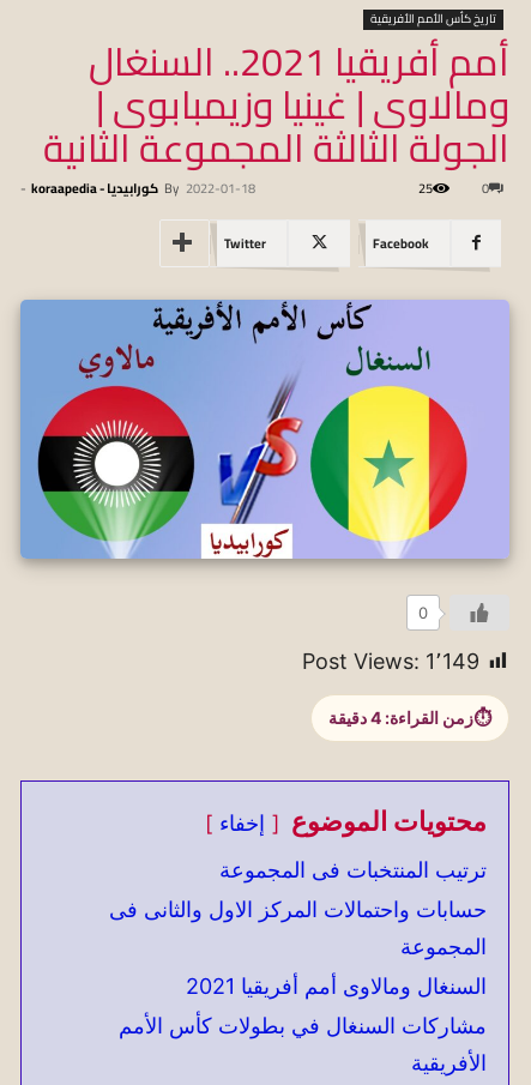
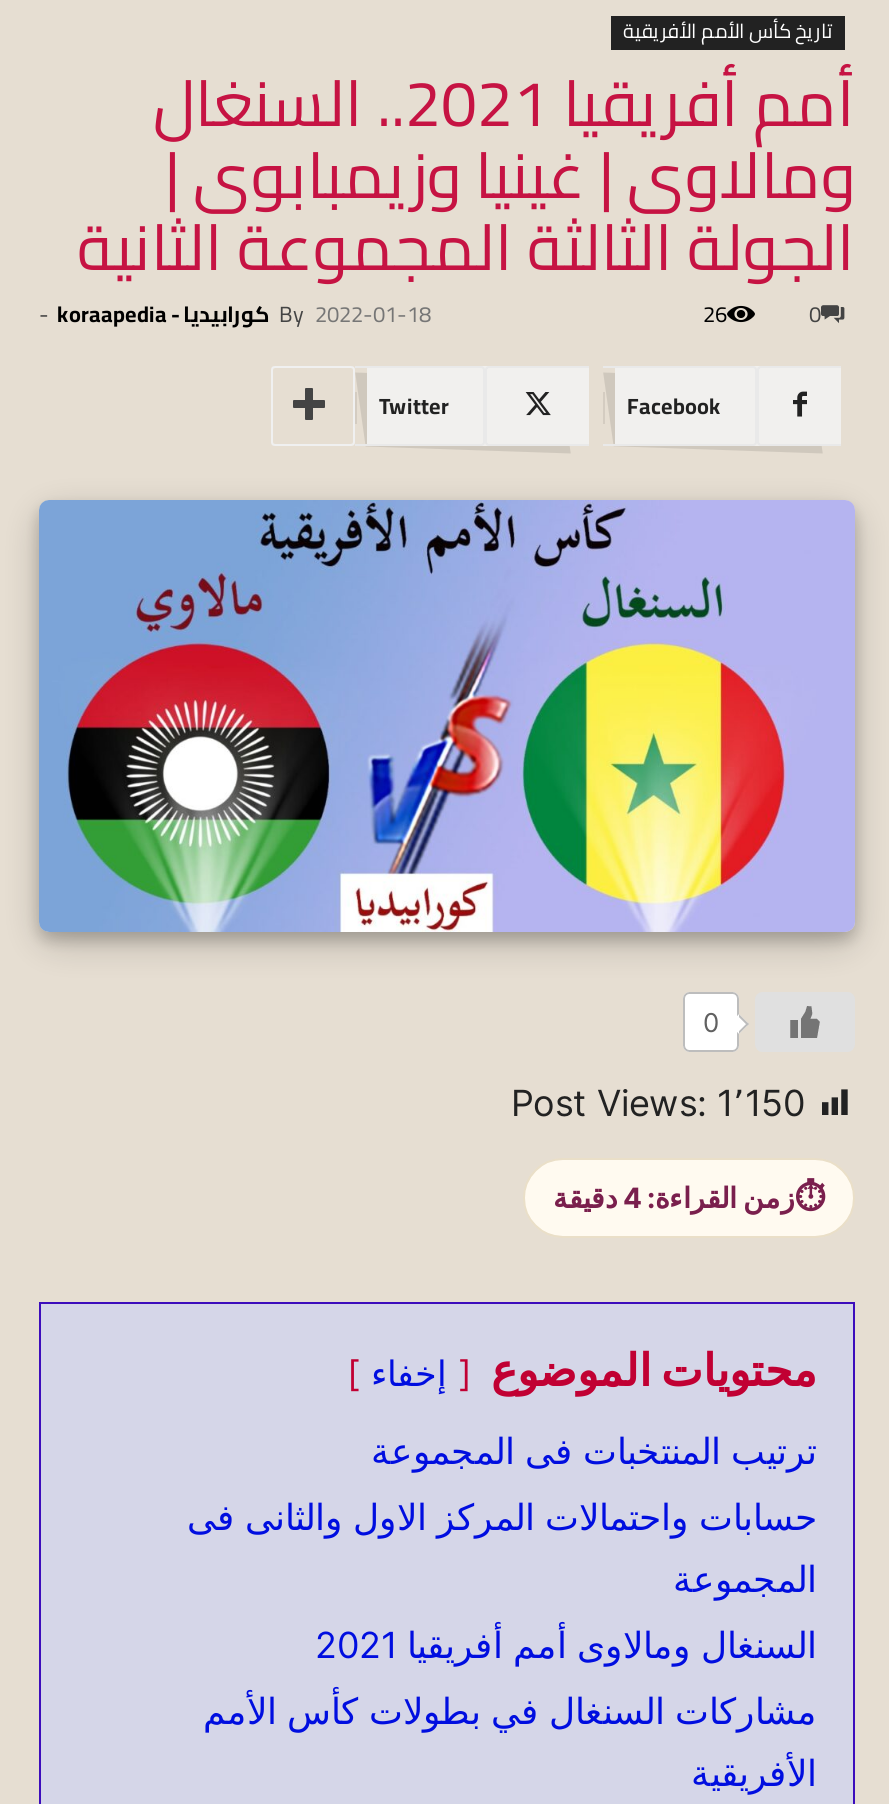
[418,176,433,200] 25 -> [703,293,727,333] 26
[302,649,479,674] Post Views: 1٬149 -> [511,1082,805,1124] Post Views: 1٬150

